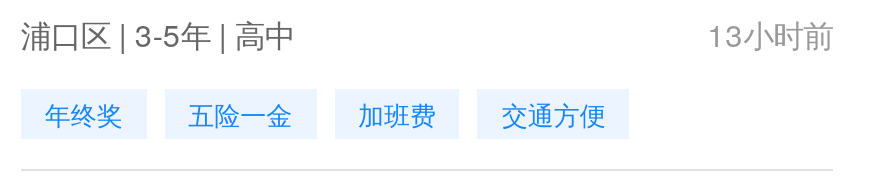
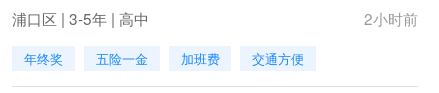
[707,11,833,55] 13小时前 -> [364,7,418,29] 2小时前

